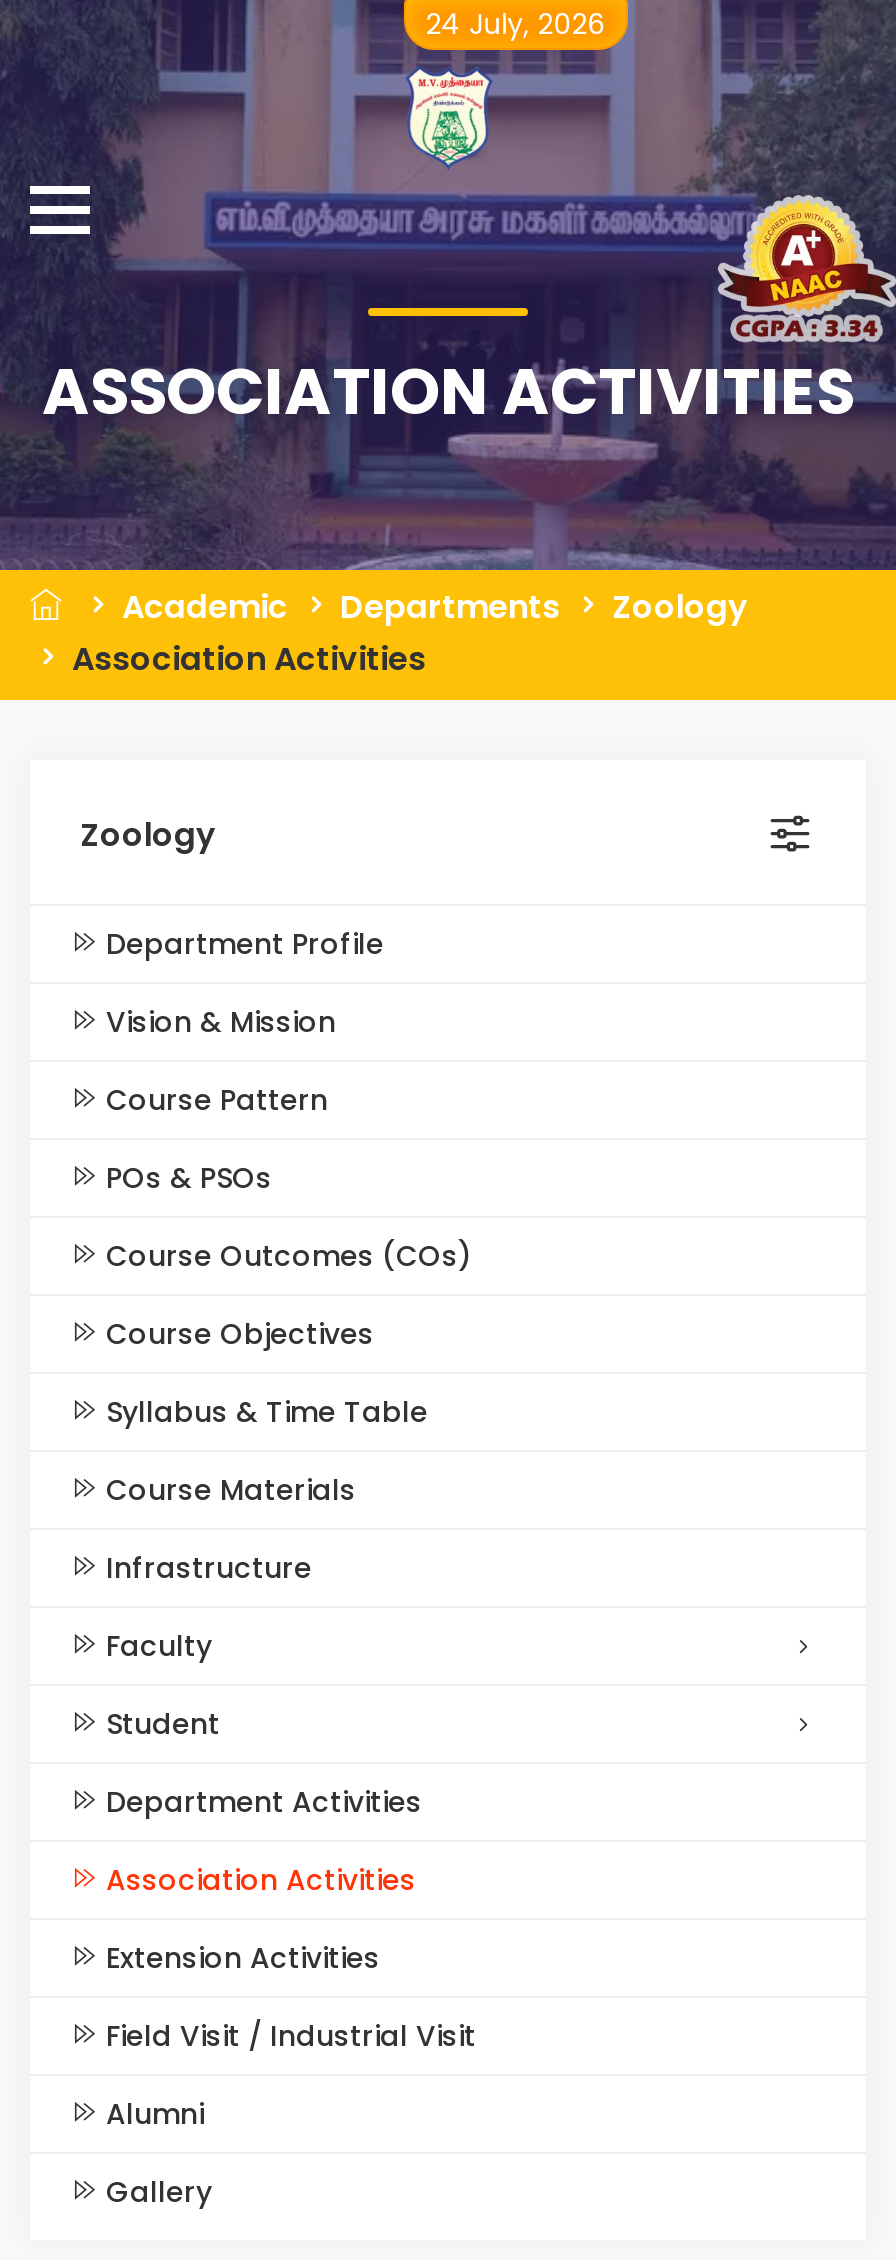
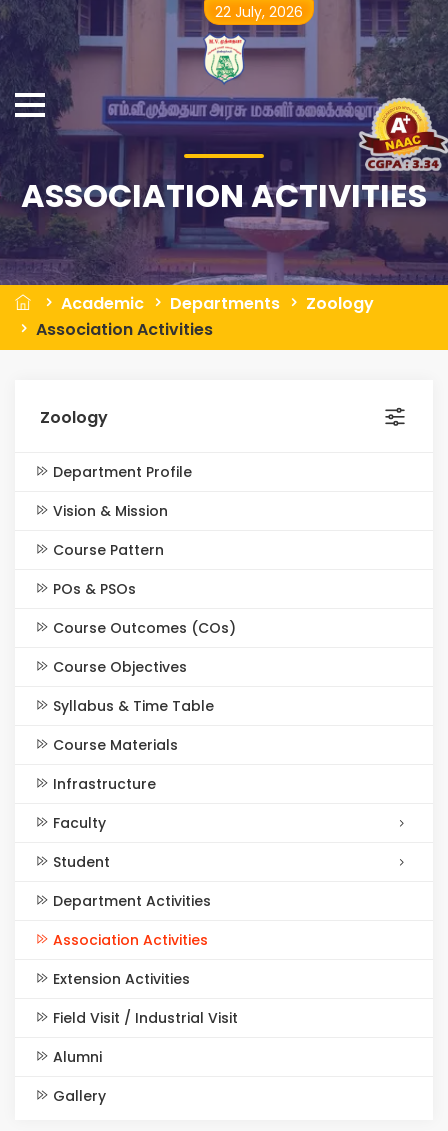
[425,4,605,44] 24 July, 2026 -> [215,2,303,22] 22 July, 2026

